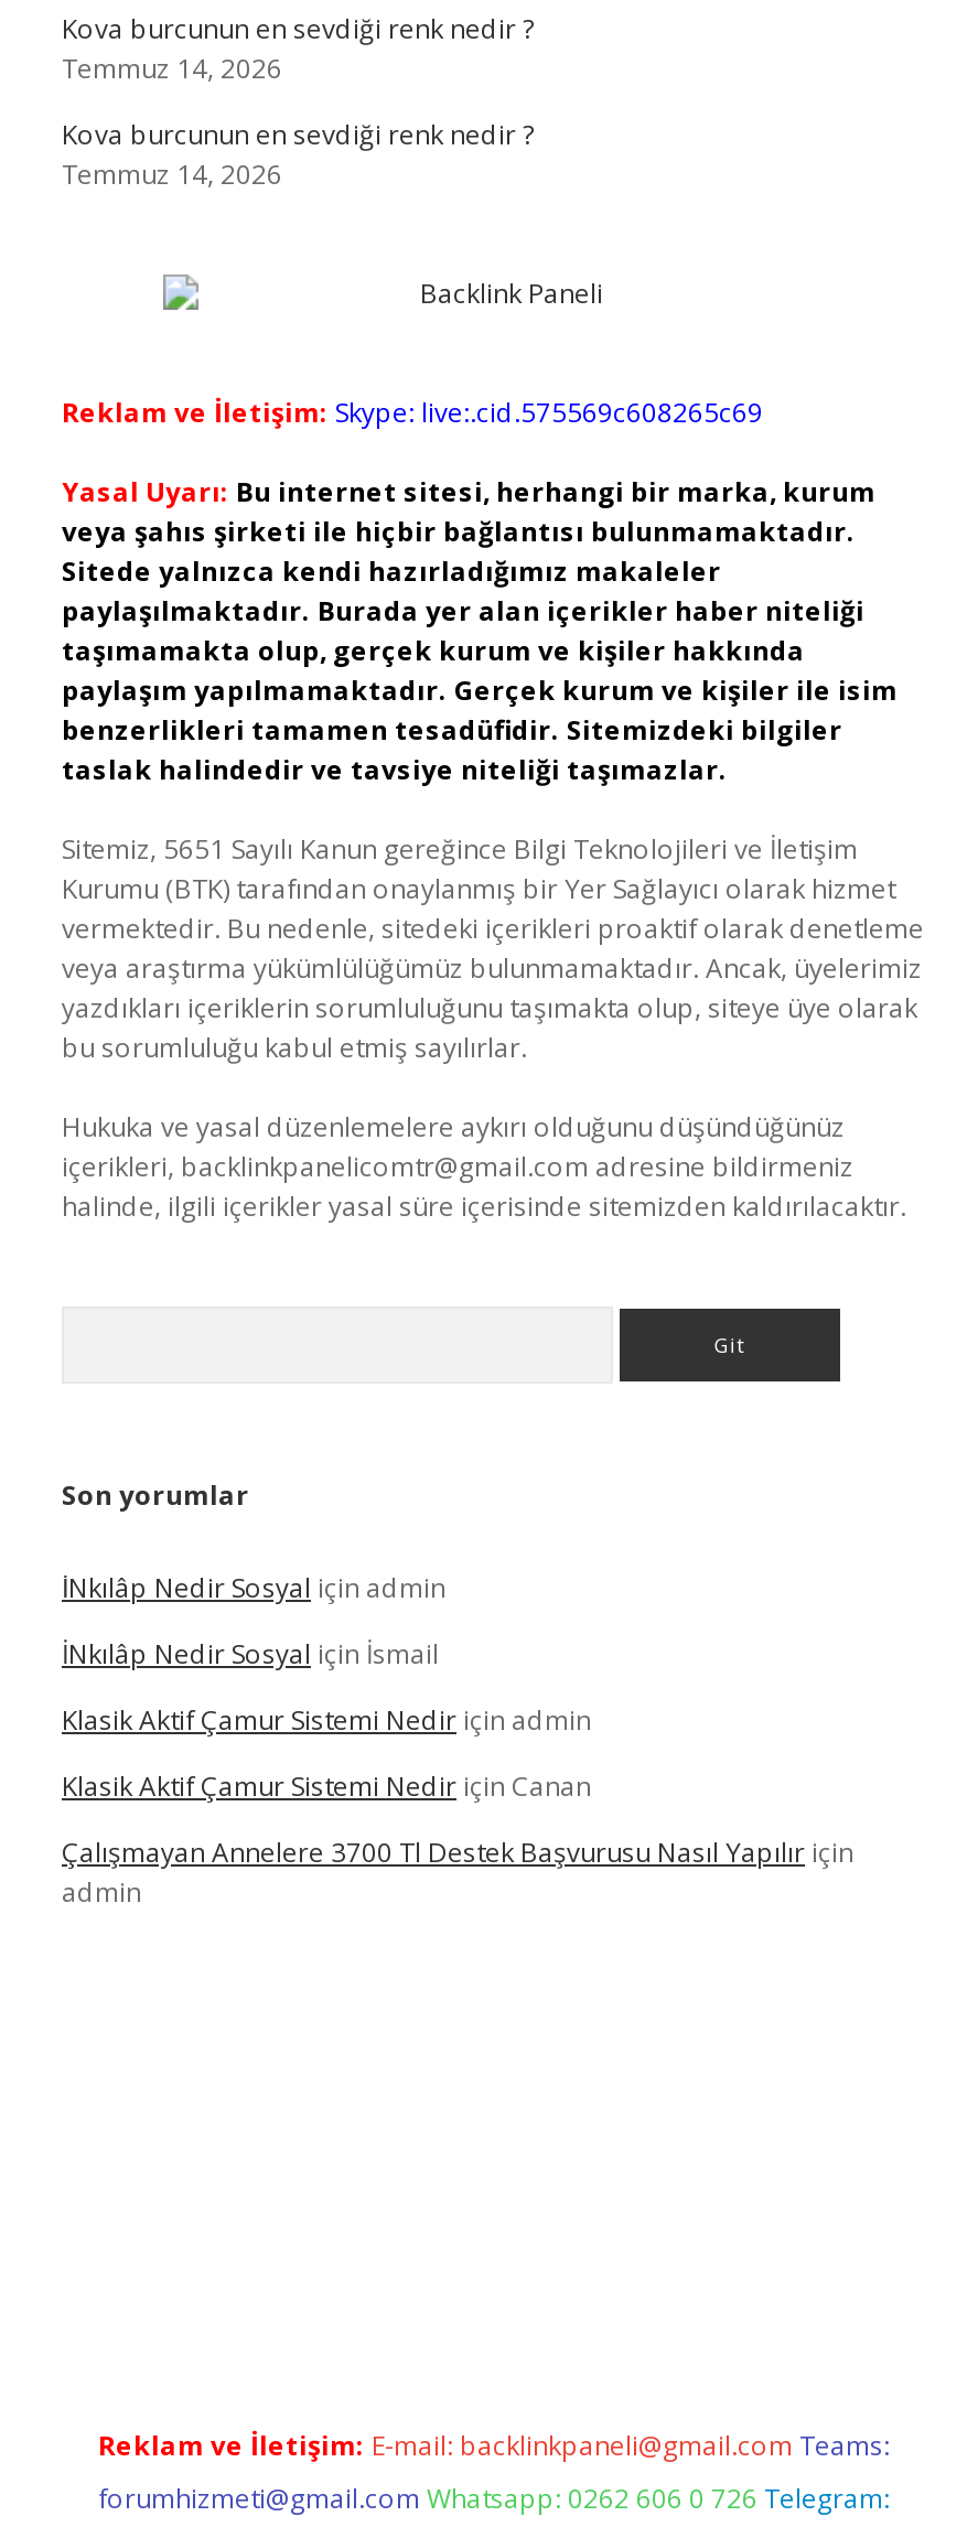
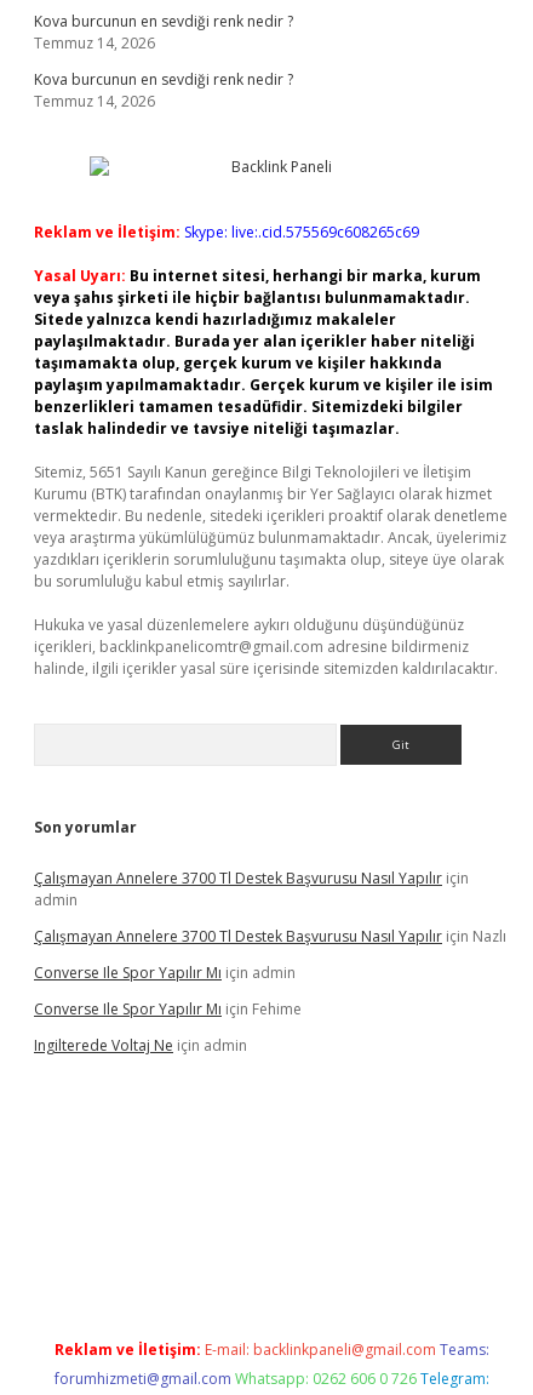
[62,1569,591,1805] İNkılâp Nedir Sosyal için admin | İNkılâp Nedir Sosyal için İsmail | Klasik Aktif Çamur Sistemi Nedir için admin | Klasik Aktif Çamur Sistemi Nedir için Canan -> none
moved [62,1834,853,1911] -> [34,868,469,910]: Çalışmayan Annelere 3700 Tl Destek Başvurusu Nasıl Yapılır için | admin
none -> [34,926,506,1056] Çalışmayan Annelere 3700 Tl Destek Başvurusu Nasıl Yapılır için Nazlı | Converse Ile Spor Yapılır Mı için admin | Converse Ile Spor Yapılır Mı için Fehime | Ingilterede Voltaj Ne için admin

